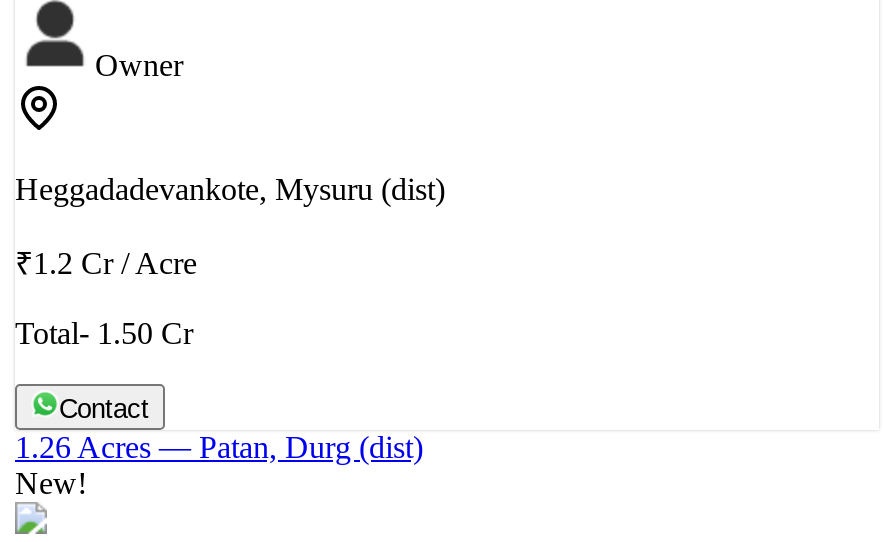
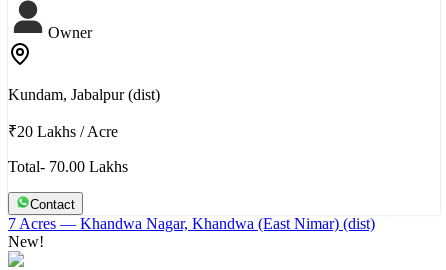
[15,173,445,207] Heggadadevankote, Mysuru (dist) -> [8,86,160,103] Kundam, Jabalpur (dist)
[15,247,197,281] ₹1.2 Cr / Acre -> [8,123,118,140] ₹20 Lakhs / Acre
[15,317,193,351] Total- 1.50 Cr -> [8,158,128,175] Total- 70.00 Lakhs
[15,431,423,465] 1.26 Acres— Patan, Durg (dist) -> [8,215,375,232] 7 Acres— Khandwa Nagar, Khandwa (East Nimar) (dist)

